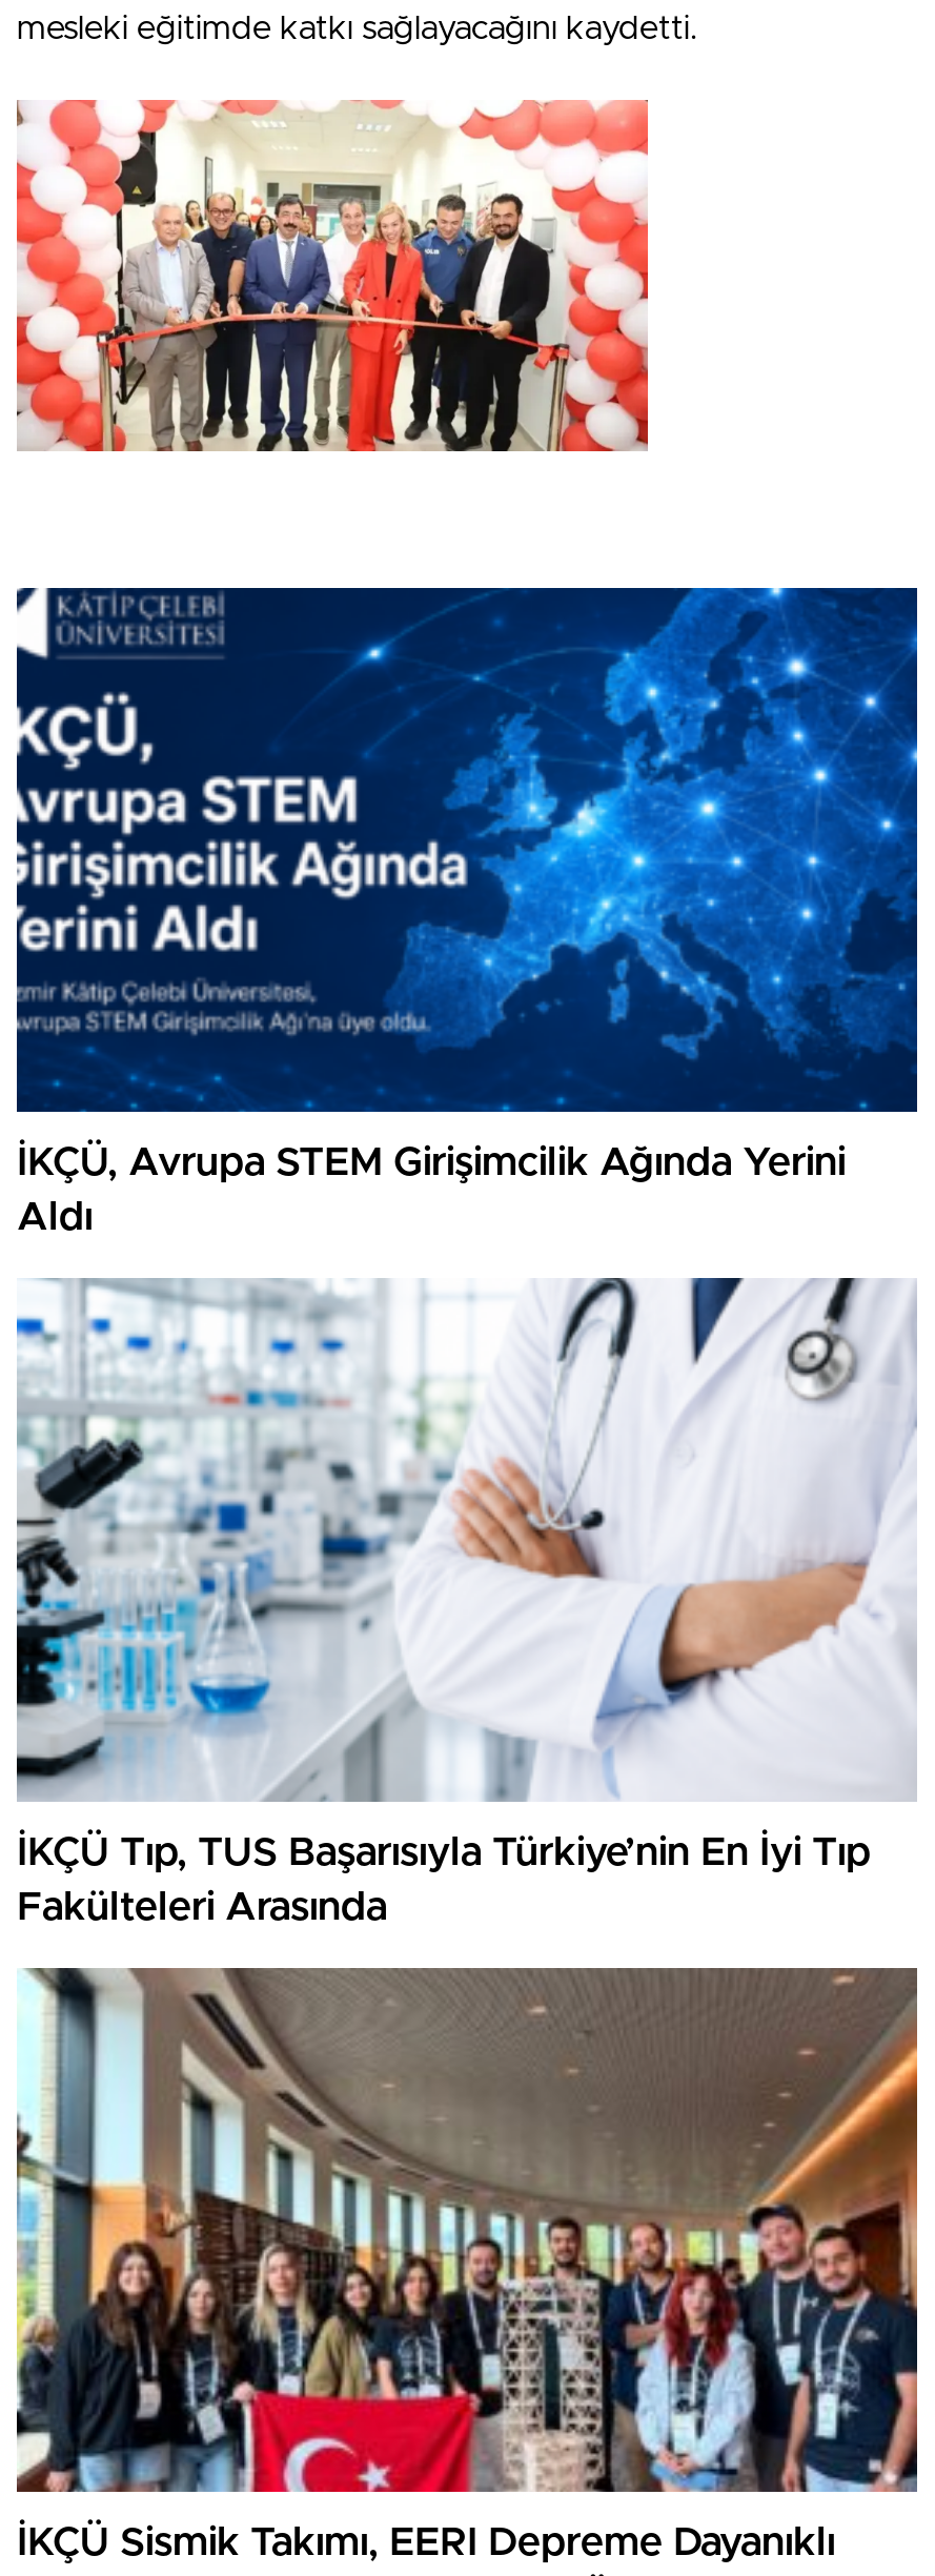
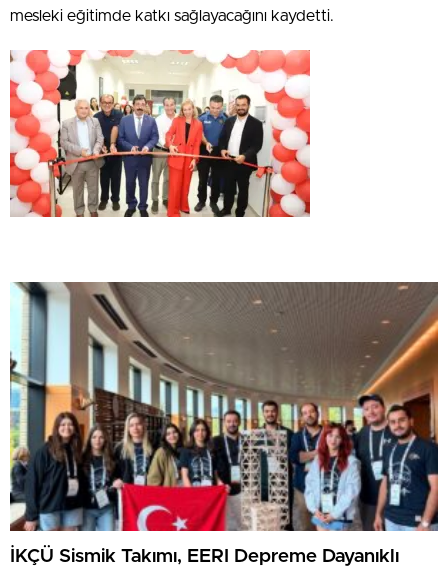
[15,586,919,1239] [image] | İKÇÜ, Avrupa STEM Girişimcilik Ağında Yerini | Aldı -> none
[15,1276,917,1929] [image] | İKÇÜ Tıp, TUS Başarısıyla Türkiye’nin En İyi Tıp | Fakülteleri Arasında -> none

